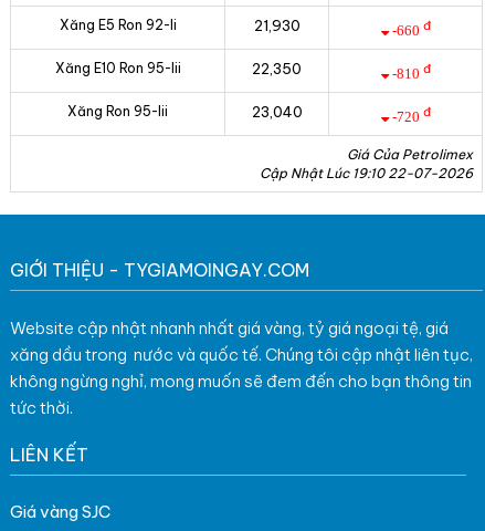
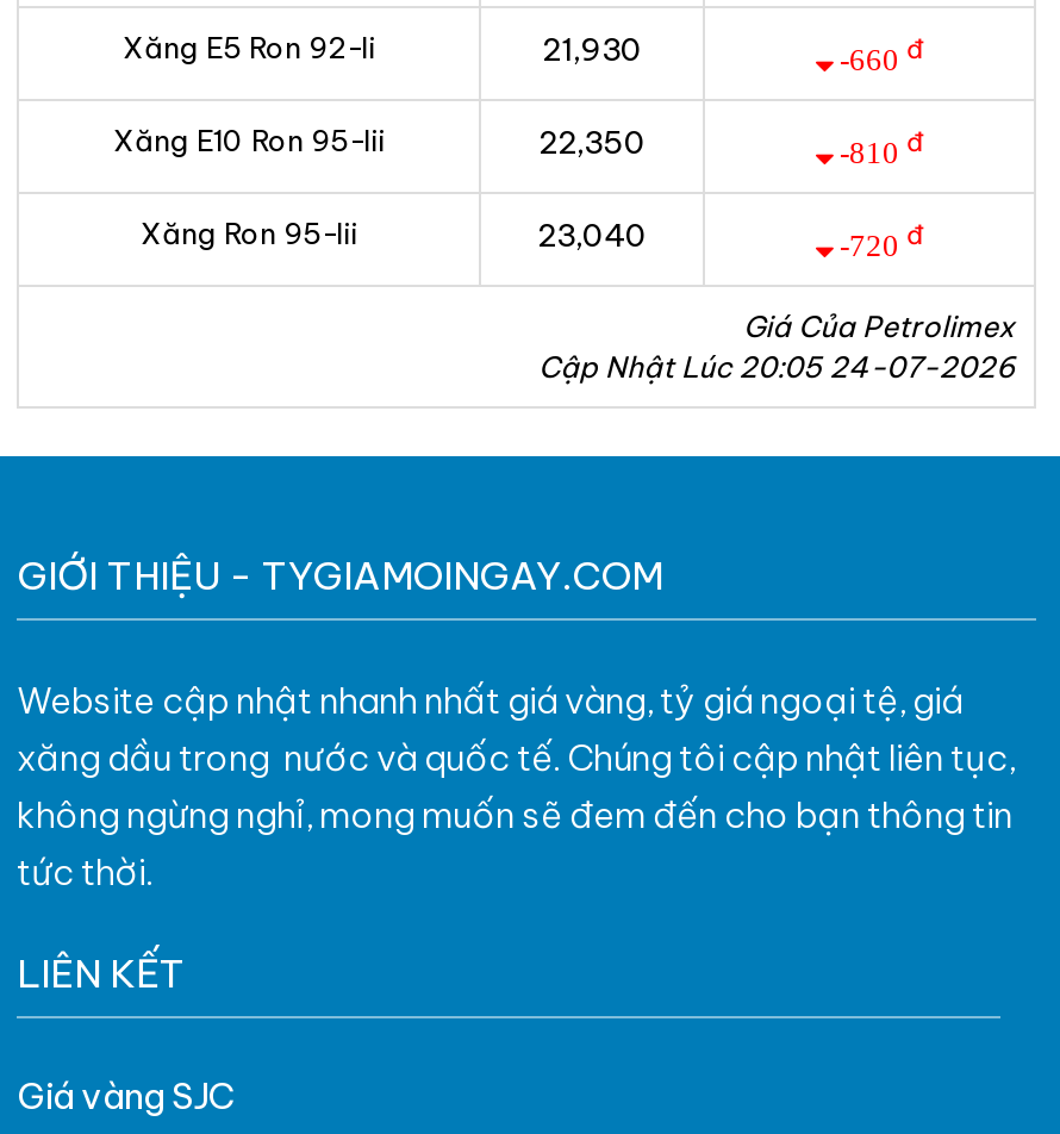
[260,165,473,181] Cập Nhật Lúc 19:10 22-07-2026 -> [538,349,1015,385] Cập Nhật Lúc 20:05 24-07-2026

